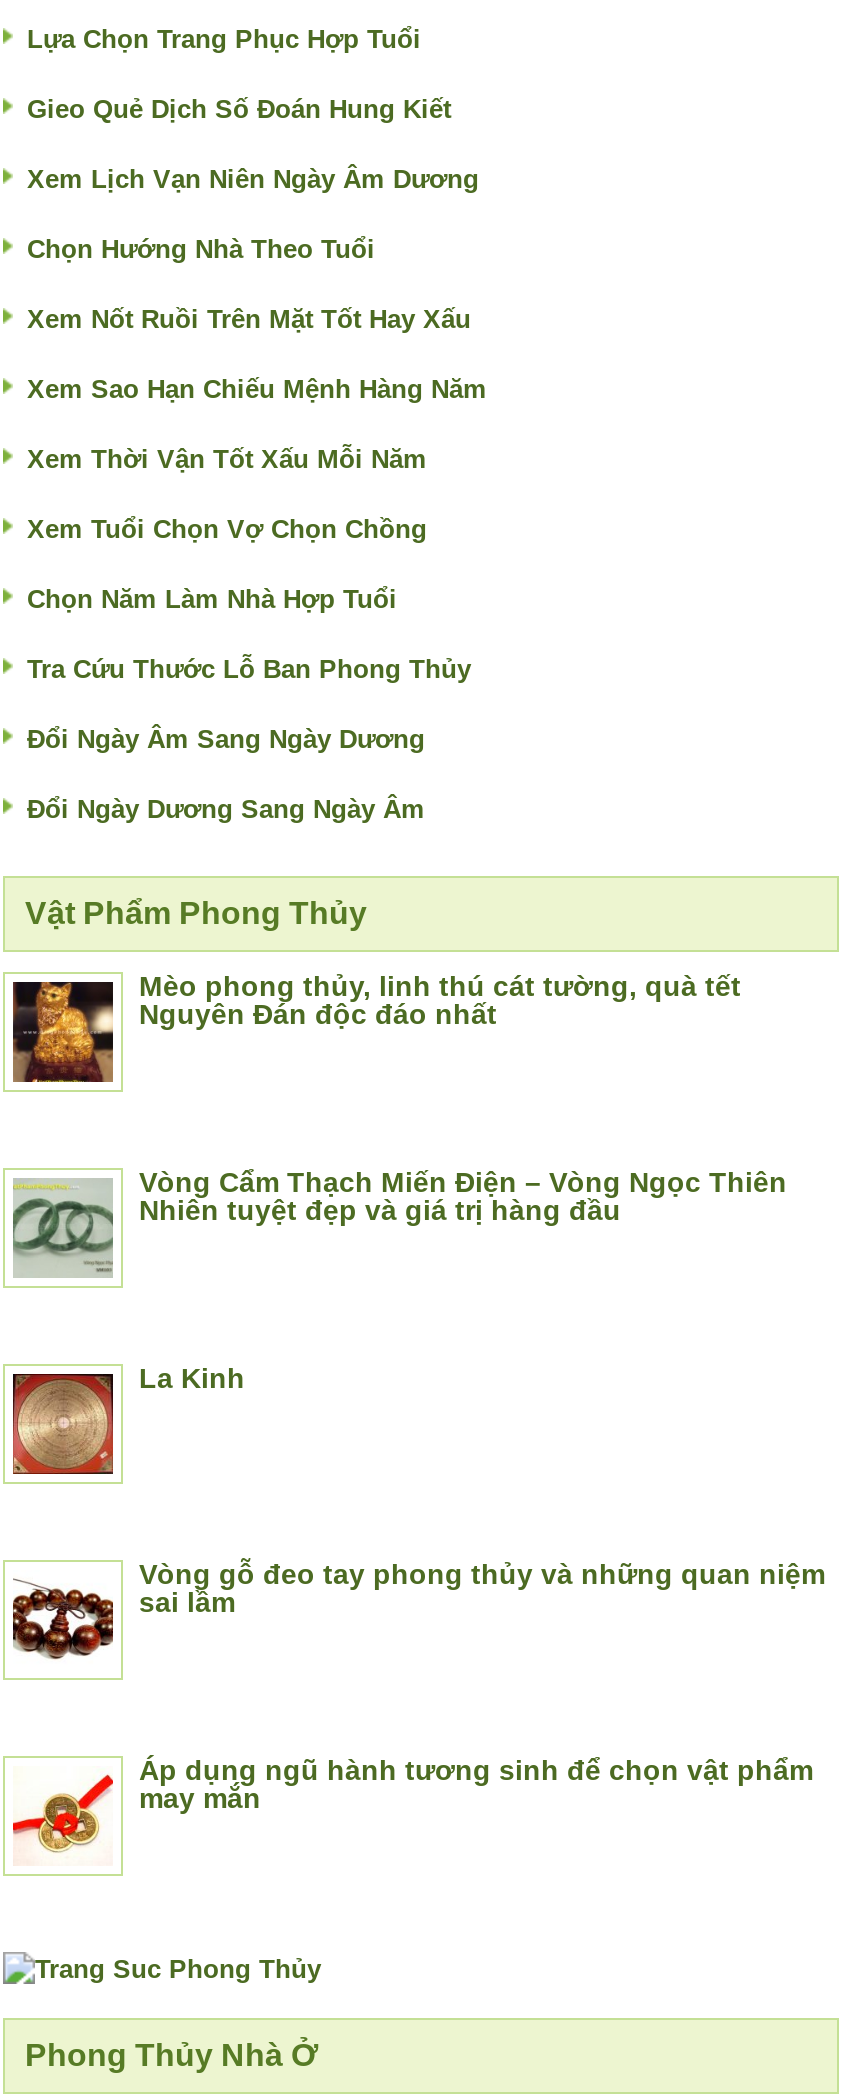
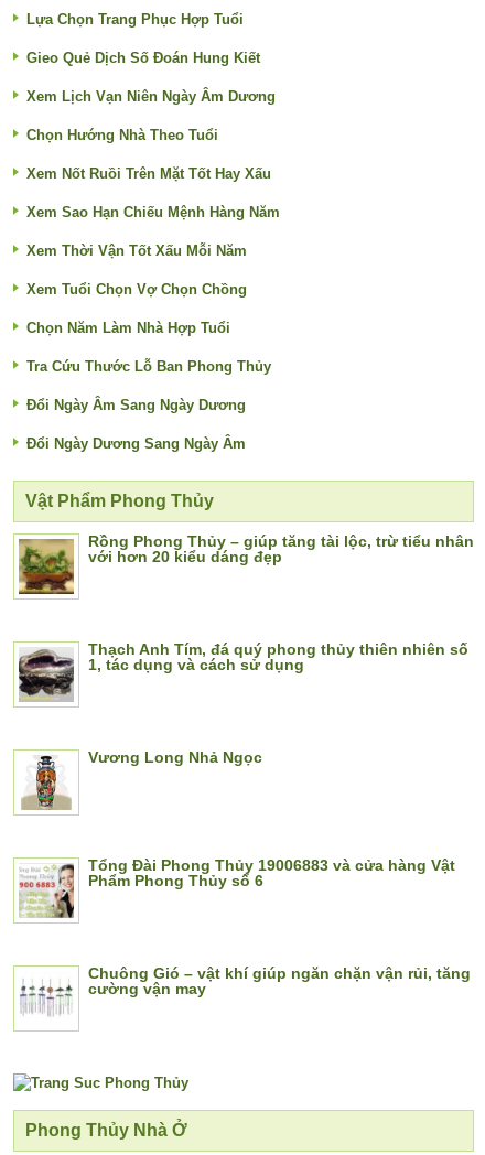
[11,971,741,1084] [image] | Mèo phong thủy, linh thú cát tường, quà tết | Nguyên Đán độc đáo nhất -> [18,533,474,595] [image] | Rồng Phong Thủy – giúp tăng tài lộc, trừ tiểu nhân | với hơn 20 kiểu dáng đẹp
[13,1167,787,1272] [image] | Vòng Cẩm Thạch Miến Điện – Vòng Ngọc Thiên | Nhiên tuyệt đẹp và giá trị hàng đầu -> [18,641,468,701] [image] | Thạch Anh Tím, đá quý phong thủy thiên nhiên số | 1, tác dụng và cách sử dụng
[11,1363,245,1476] [image] | La Kinh -> [19,749,262,811] [image] | Vương Long Nhả Ngọc
[11,1559,825,1670] [image] | Vòng gỗ đeo tay phong thủy và những quan niệm | sai lầm -> [18,857,455,919] [image] | Tổng Đài Phong Thủy 19006883 và cửa hàng Vật | Phẩm Phong Thủy số 6
[11,1755,813,1864] [image] | Áp dụng ngũ hành tương sinh để chọn vật phẩm | may mắn -> [19,965,471,1024] [image] | Chuông Gió – vật khí giúp ngăn chặn vận rủi, tăng | cường vận may

